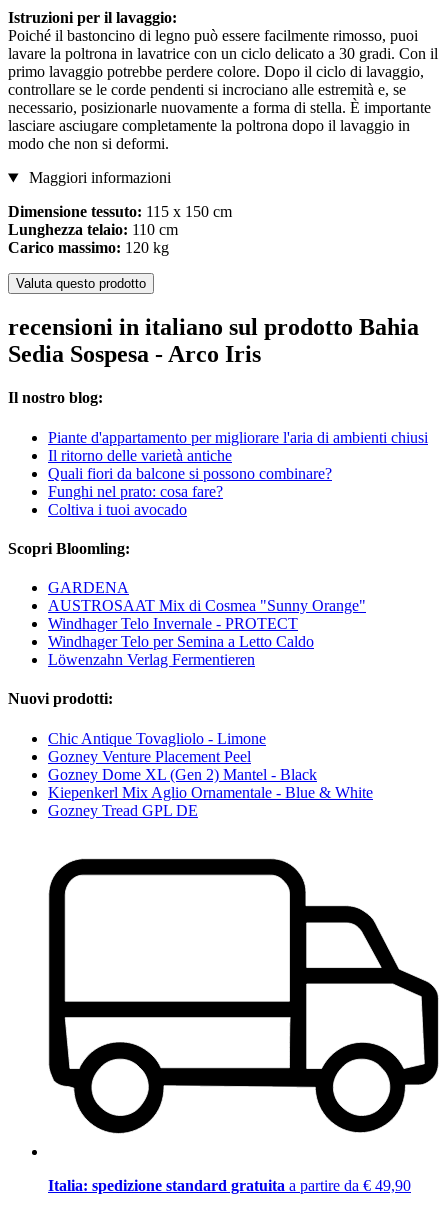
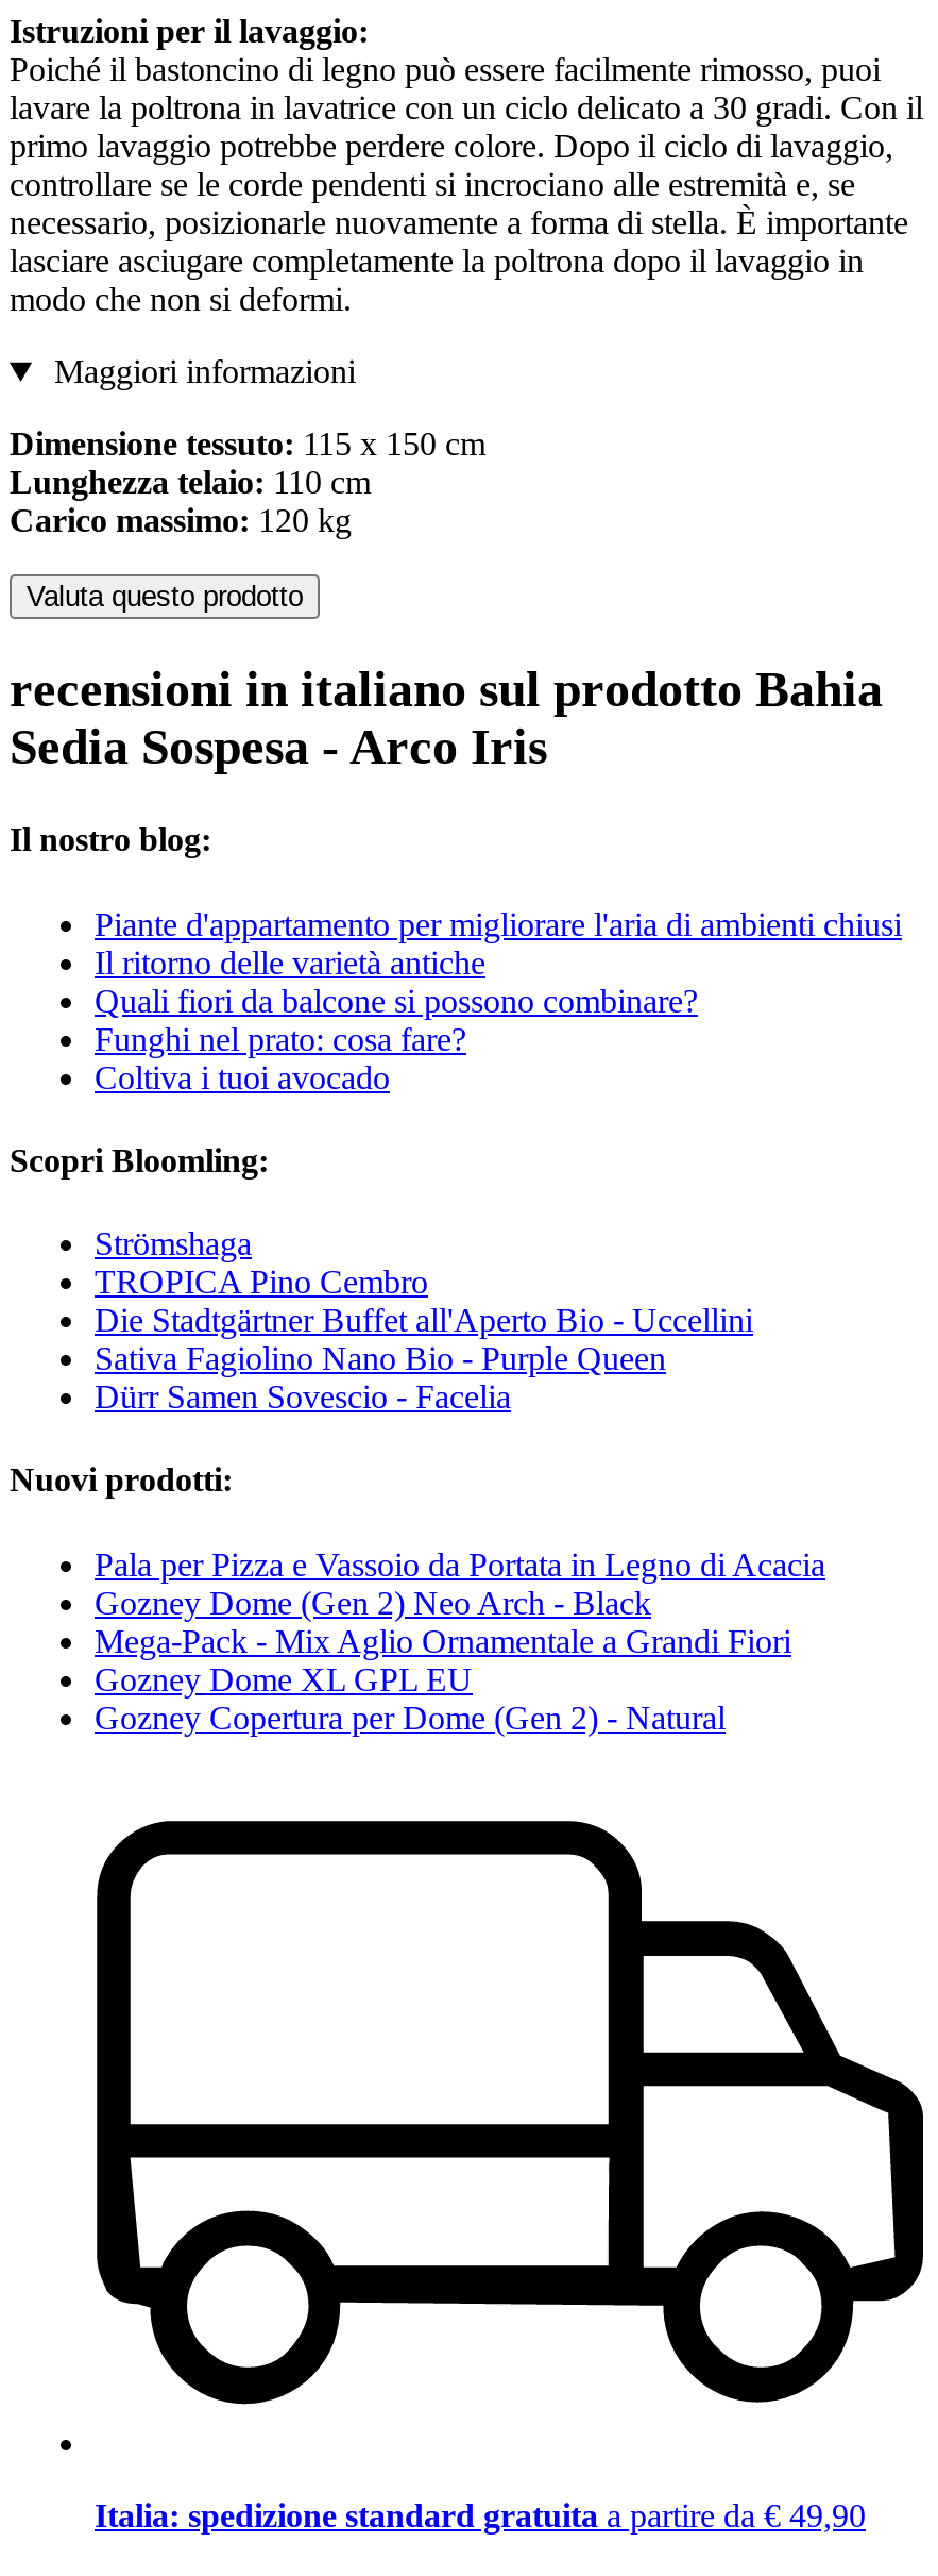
[48,579,366,668] GARDENA | AUSTROSAAT Mix di Cosmea "Sunny Orange" | Windhager Telo Invernale - PROTECT | Windhager Telo per Semina a Letto Caldo | Löwenzahn Verlag Fermentieren -> [95,1226,753,1415] Strömshaga | TROPICA Pino Cembro | Die Stadtgärtner Buffet all'Aperto Bio - Uccellini | Sativa Fagiolino Nano Bio - Purple Queen | Dürr Samen Sovescio - Facelia
[48,730,373,819] Chic Antique Tovagliolo - Limone | Gozney Venture Placement Peel | Gozney Dome XL (Gen 2) Mantel - Black | Kiepenkerl Mix Aglio Ornamentale - Blue & White | Gozney Tread GPL DE -> [95,1546,825,1735] Pala per Pizza e Vassoio da Portata in Legno di Acacia | Gozney Dome (Gen 2) Neo Arch - Black | Mega-Pack - Mix Aglio Ornamentale a Grandi Fiori | Gozney Dome XL GPL EU | Gozney Copertura per Dome (Gen 2) - Natural

